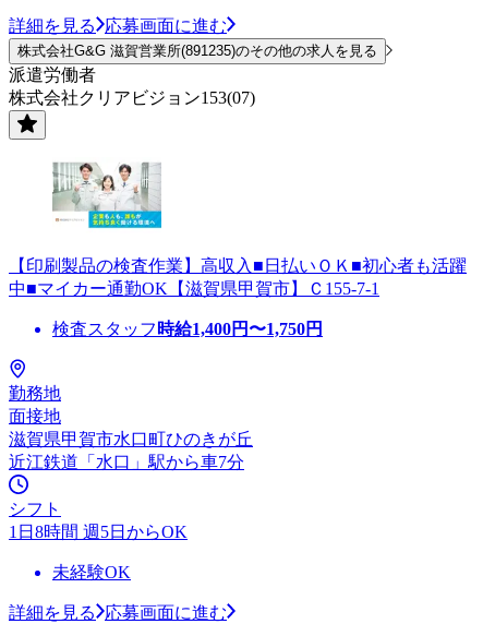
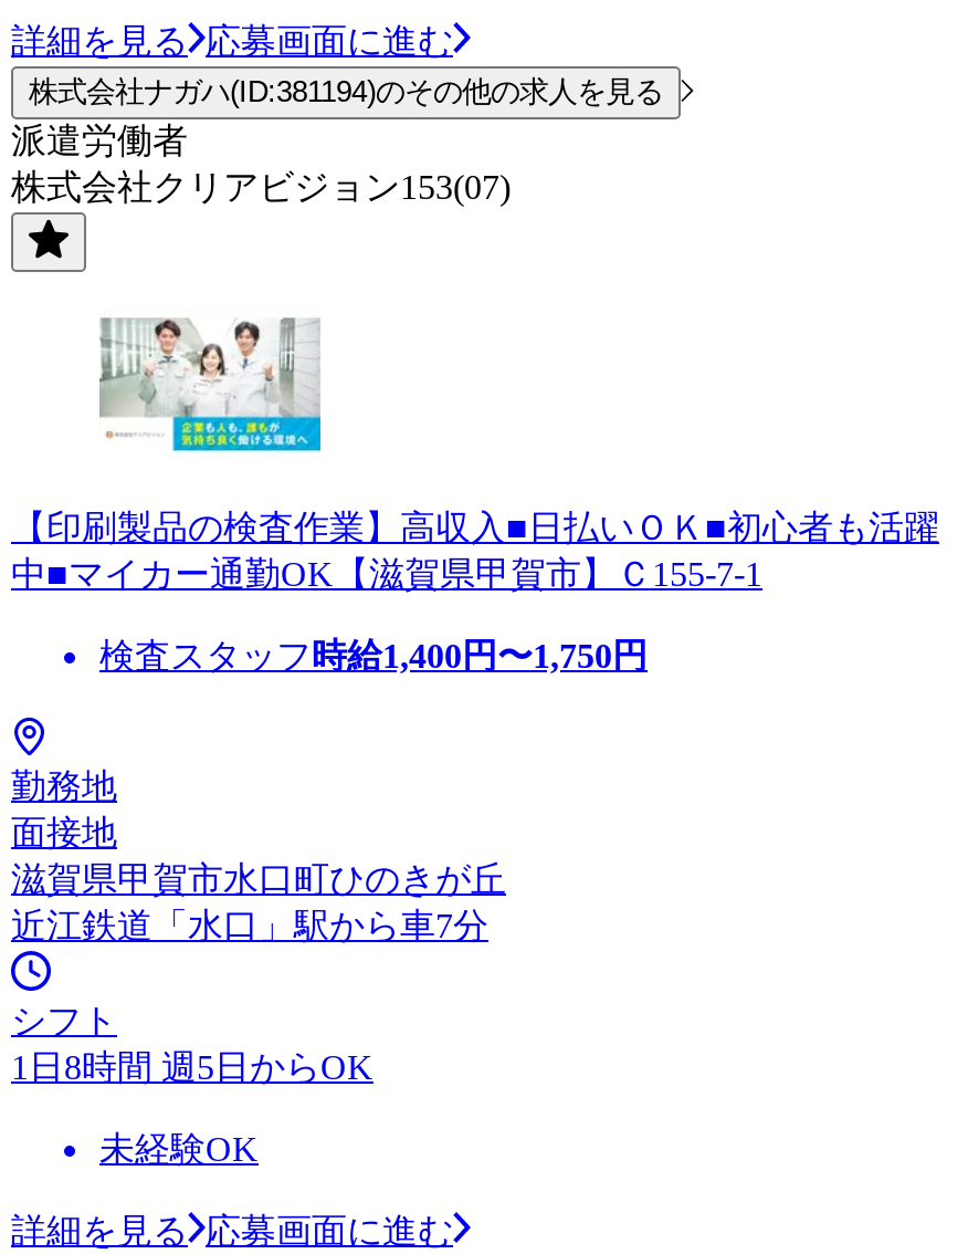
[17,42,377,59] 株式会社G&G 滋賀営業所(891235)のその他の求人を見る -> [29,75,663,108] 株式会社ナガハ(ID:381194)のその他の求人を見る

